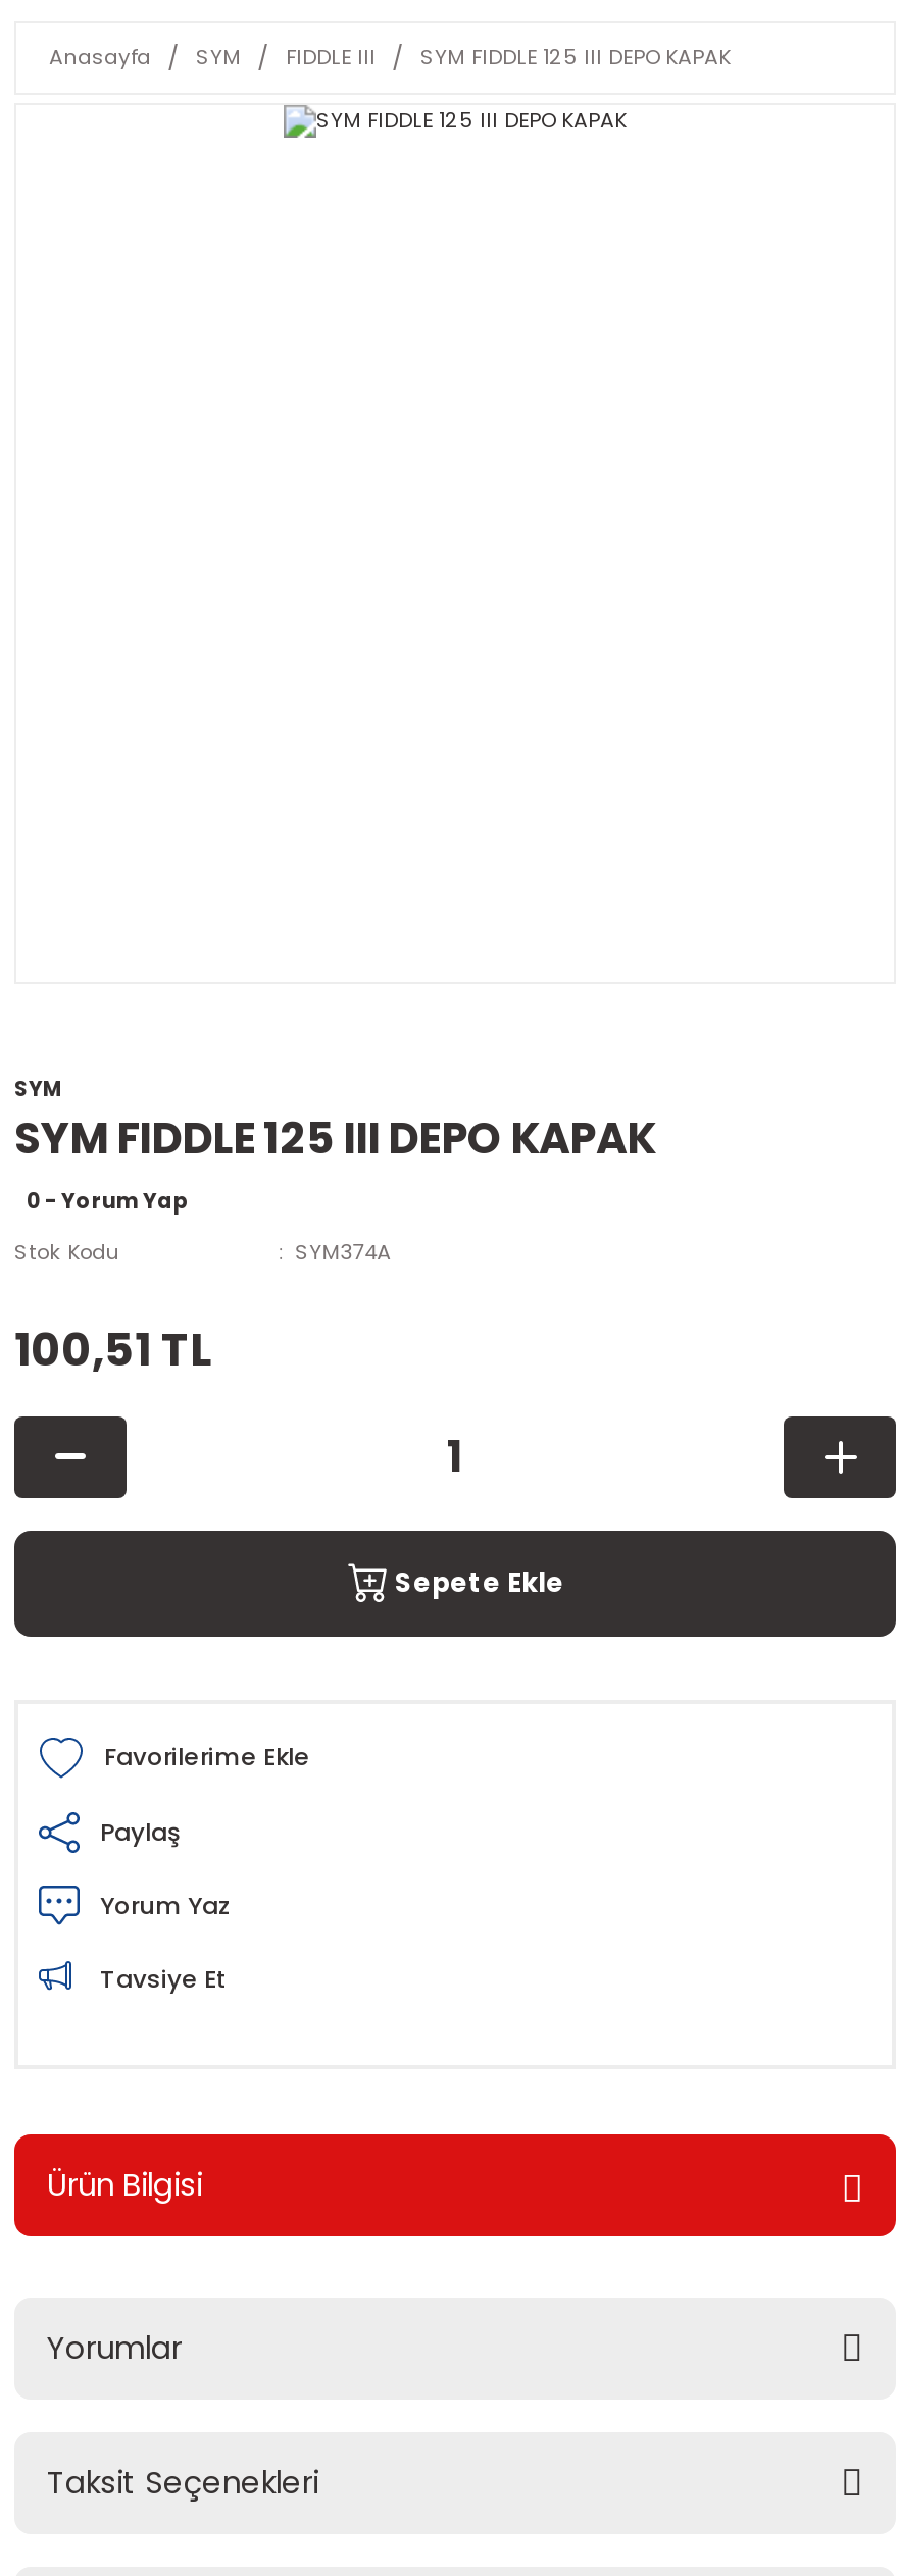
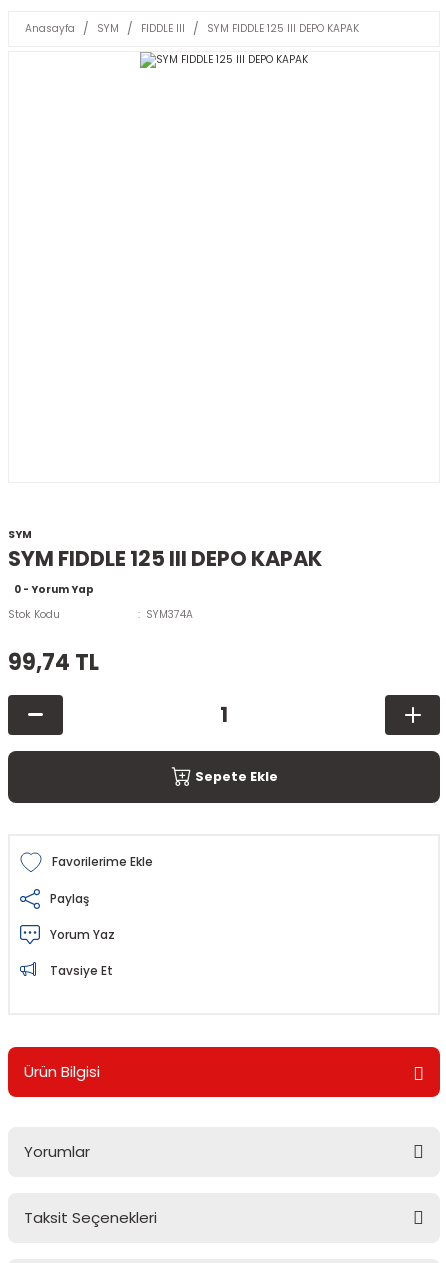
[14,1319,210,1382] 100,51 TL -> [8,646,99,677] 99,74 TL

